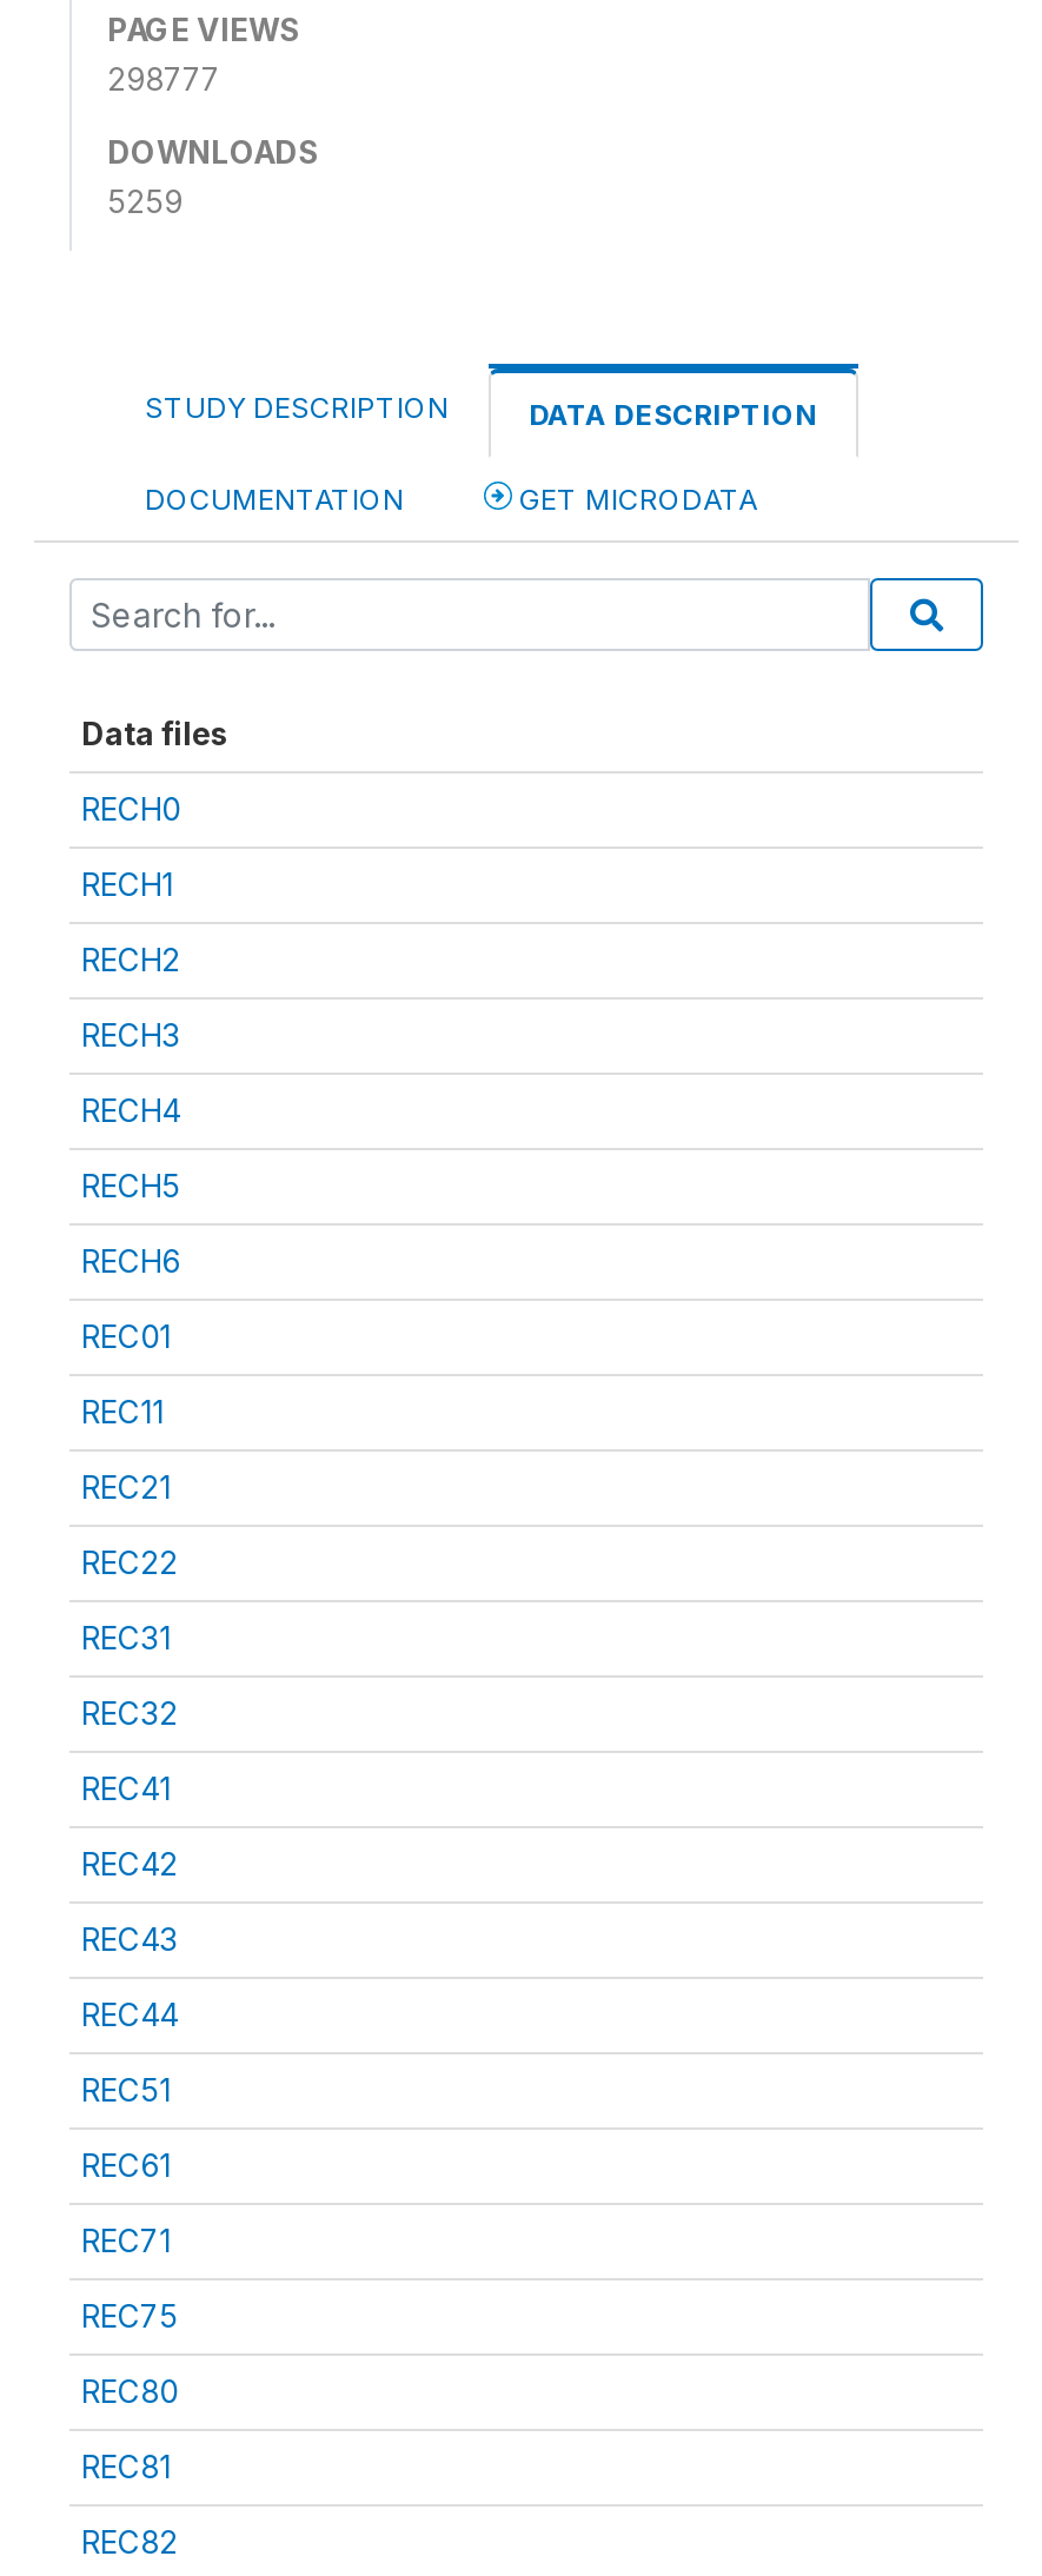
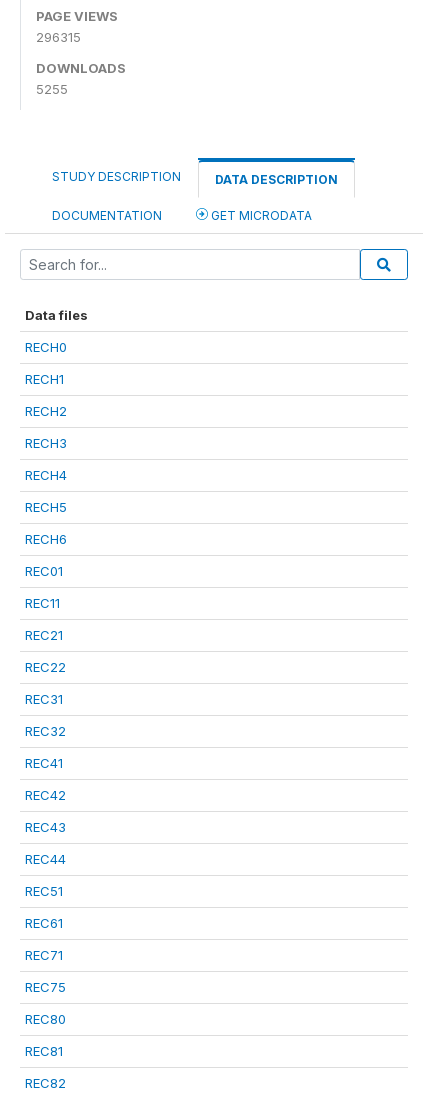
[107,60,220,98] 298777 -> [36,29,81,45] 296315
[107,182,182,220] 5259 -> [36,81,68,97] 5255

